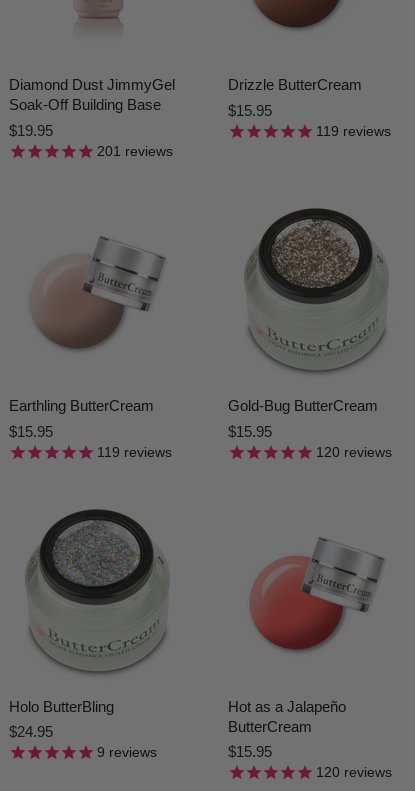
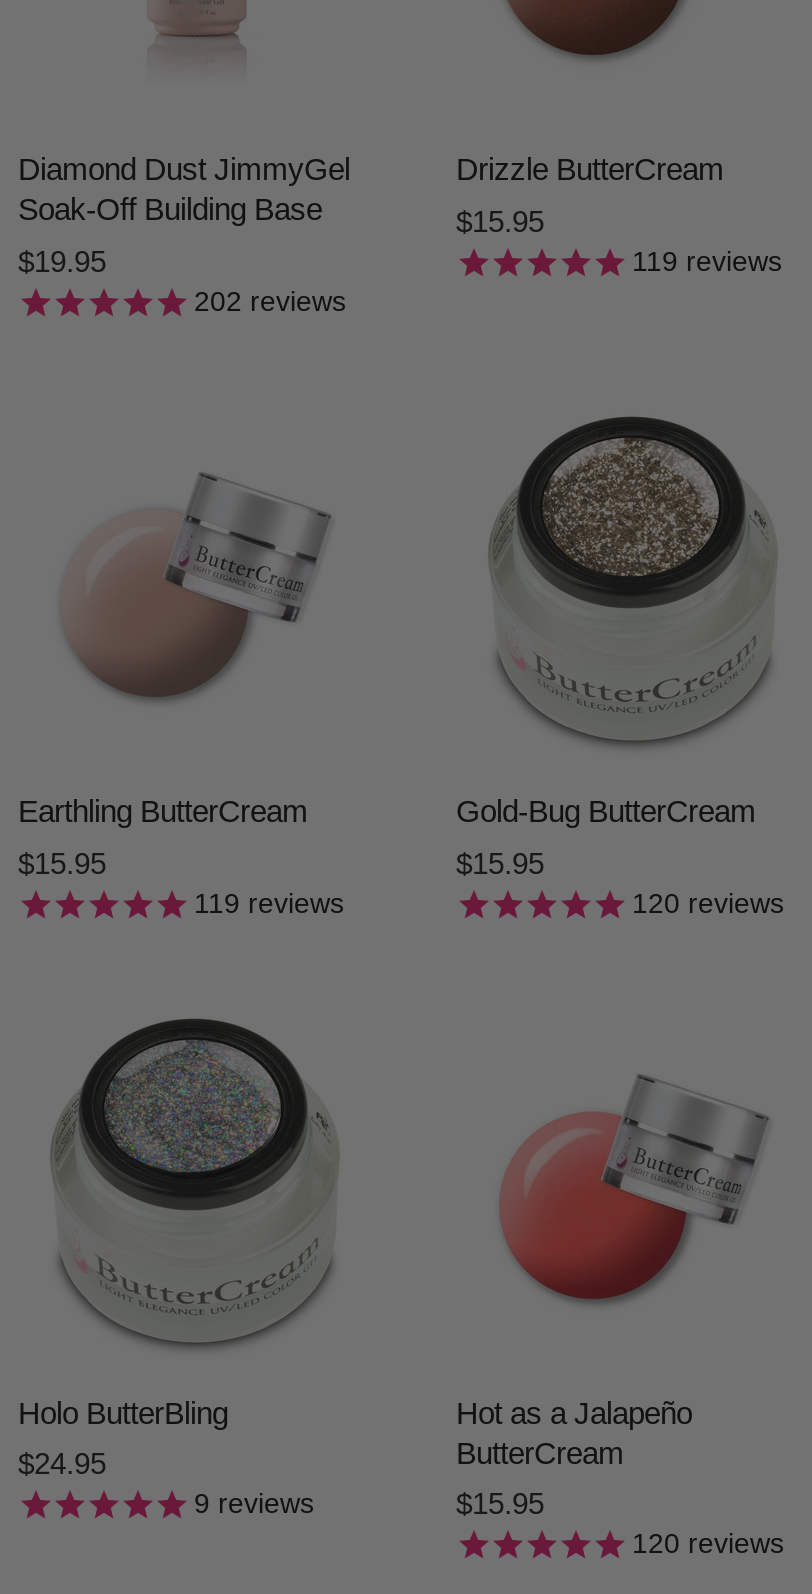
[97,142,173,158] 201 reviews -> [194,285,346,317] 202 reviews

